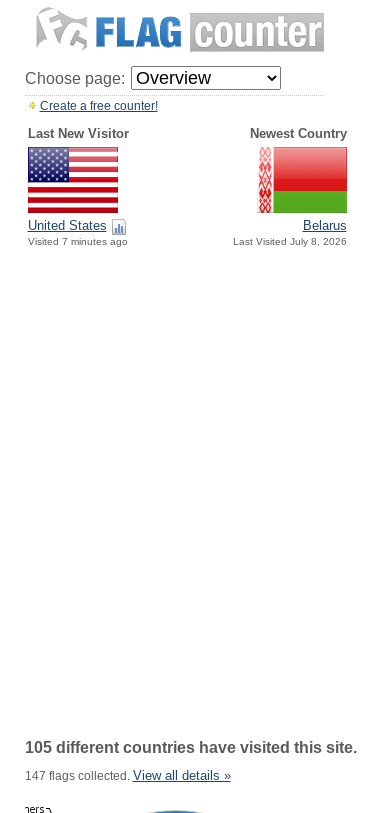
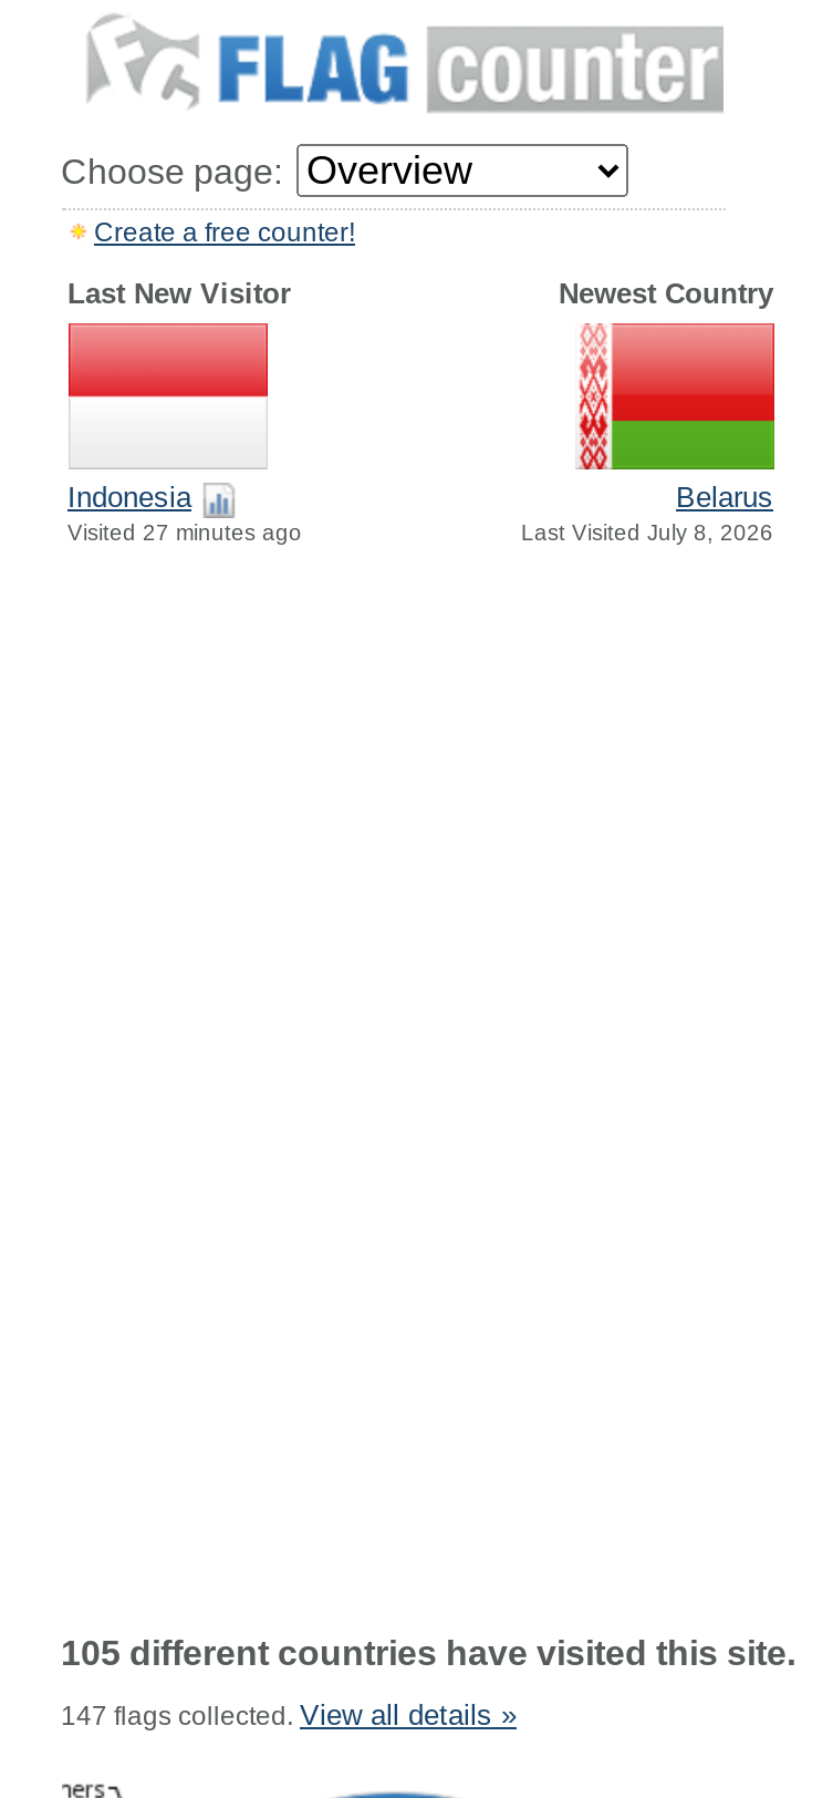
[27,146,127,247] [image] | United States | Visited 7 minutes ago -> [66,321,302,545] [image] | Indonesia | Visited 27 minutes ago

